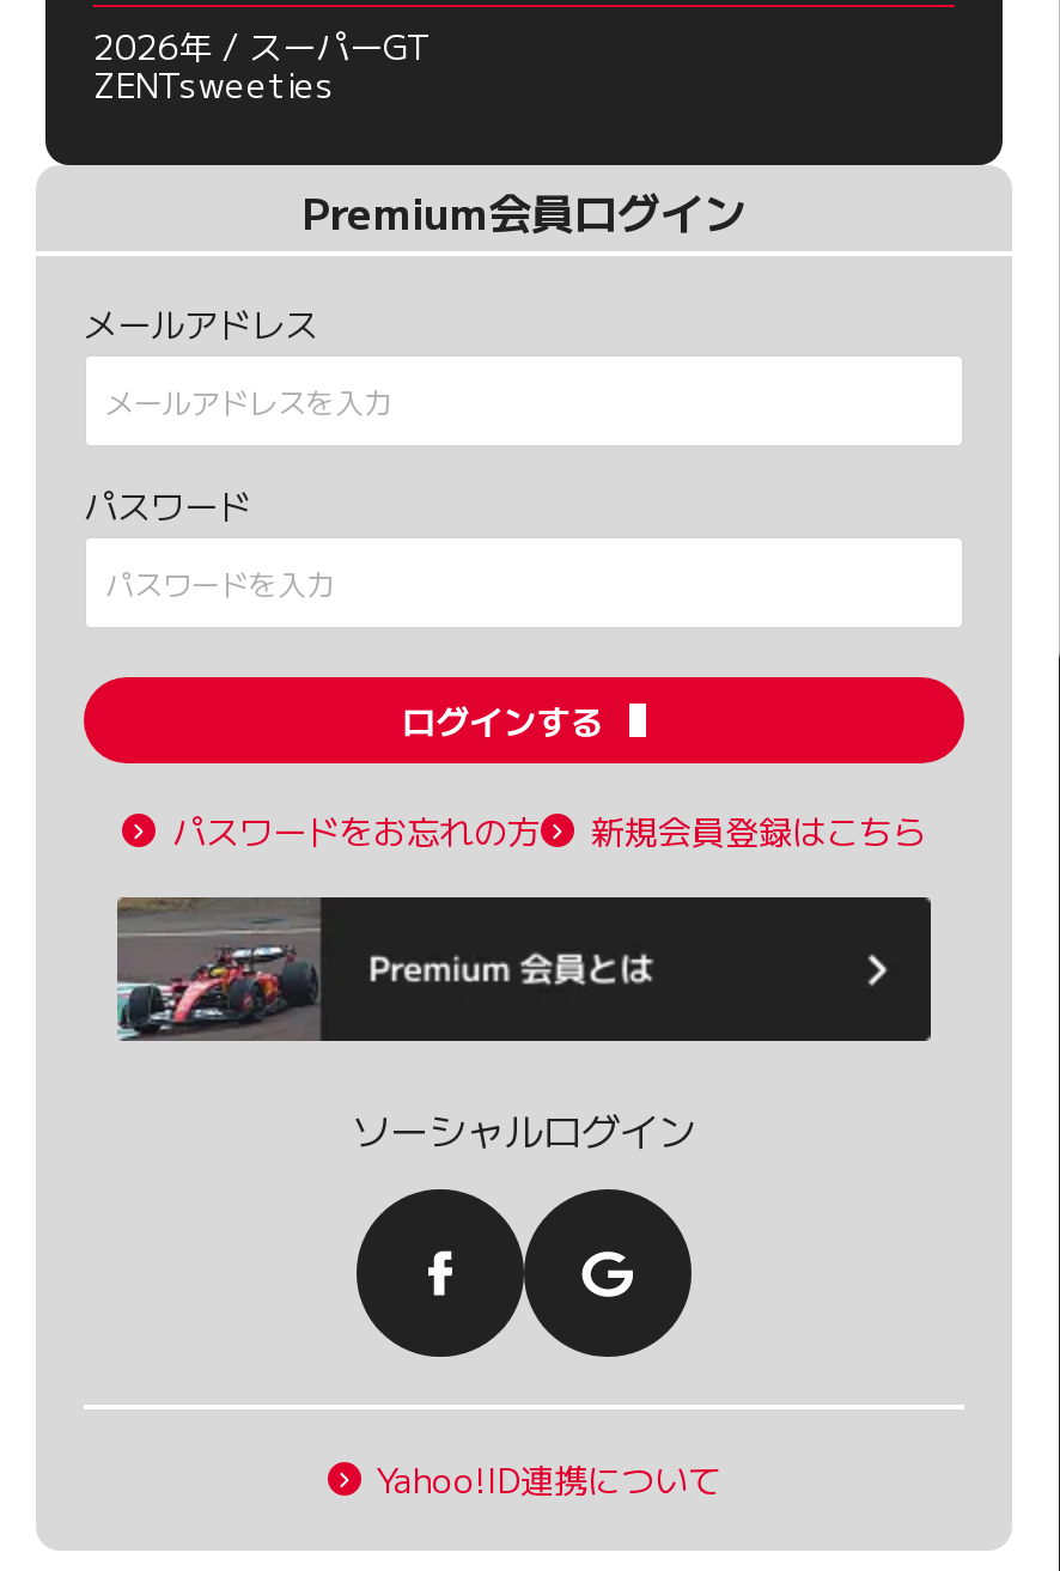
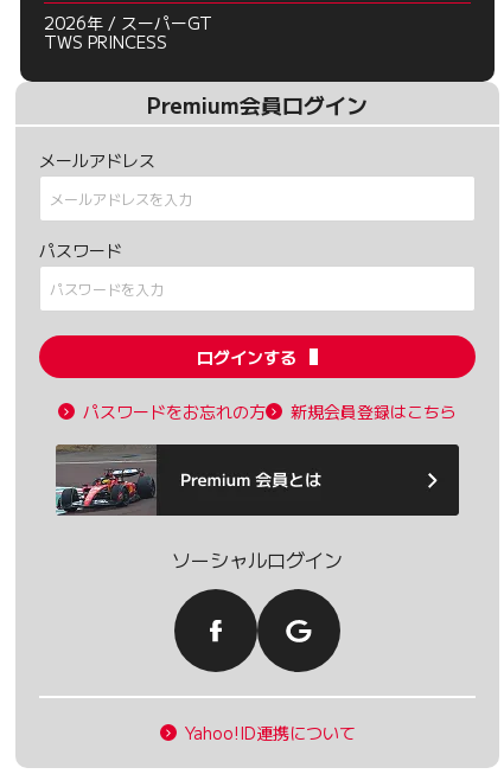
[93,59,335,107] ZENTsweeties -> [44,29,167,53] TWS PRINCESS

